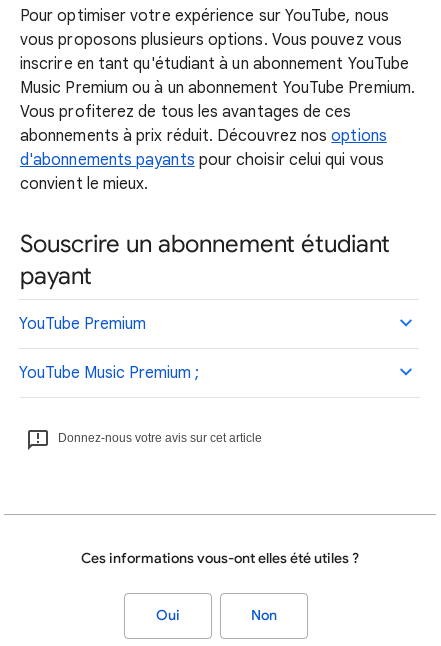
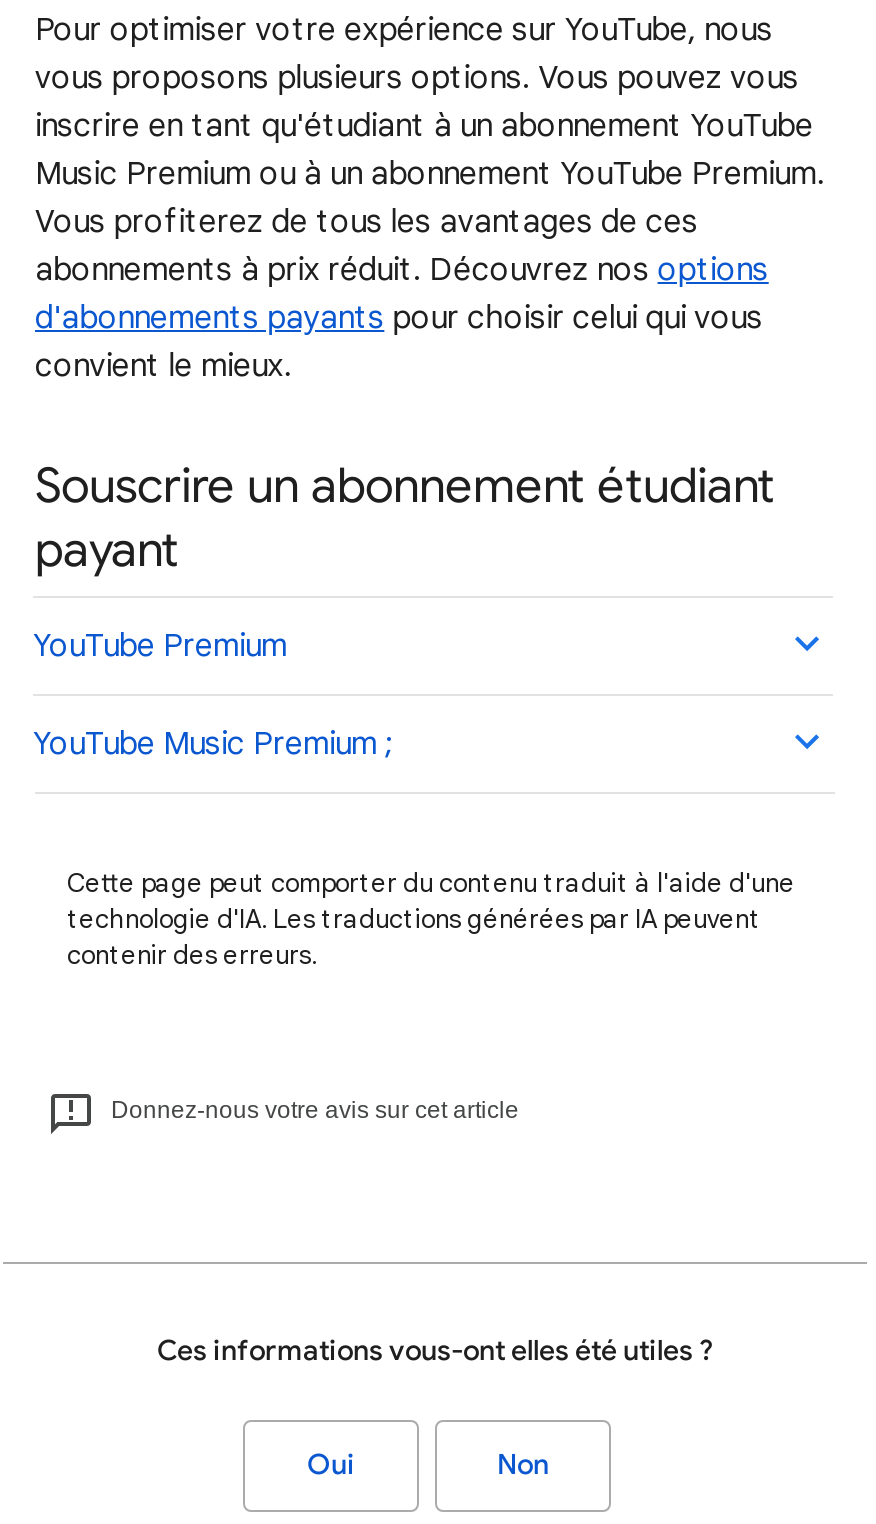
none -> [67,866,795,972] Cette page peut comporter du contenu traduit à l'aide d'une | technologie d'IA. Les traductions générées par IA peuvent | contenir des erreurs.

